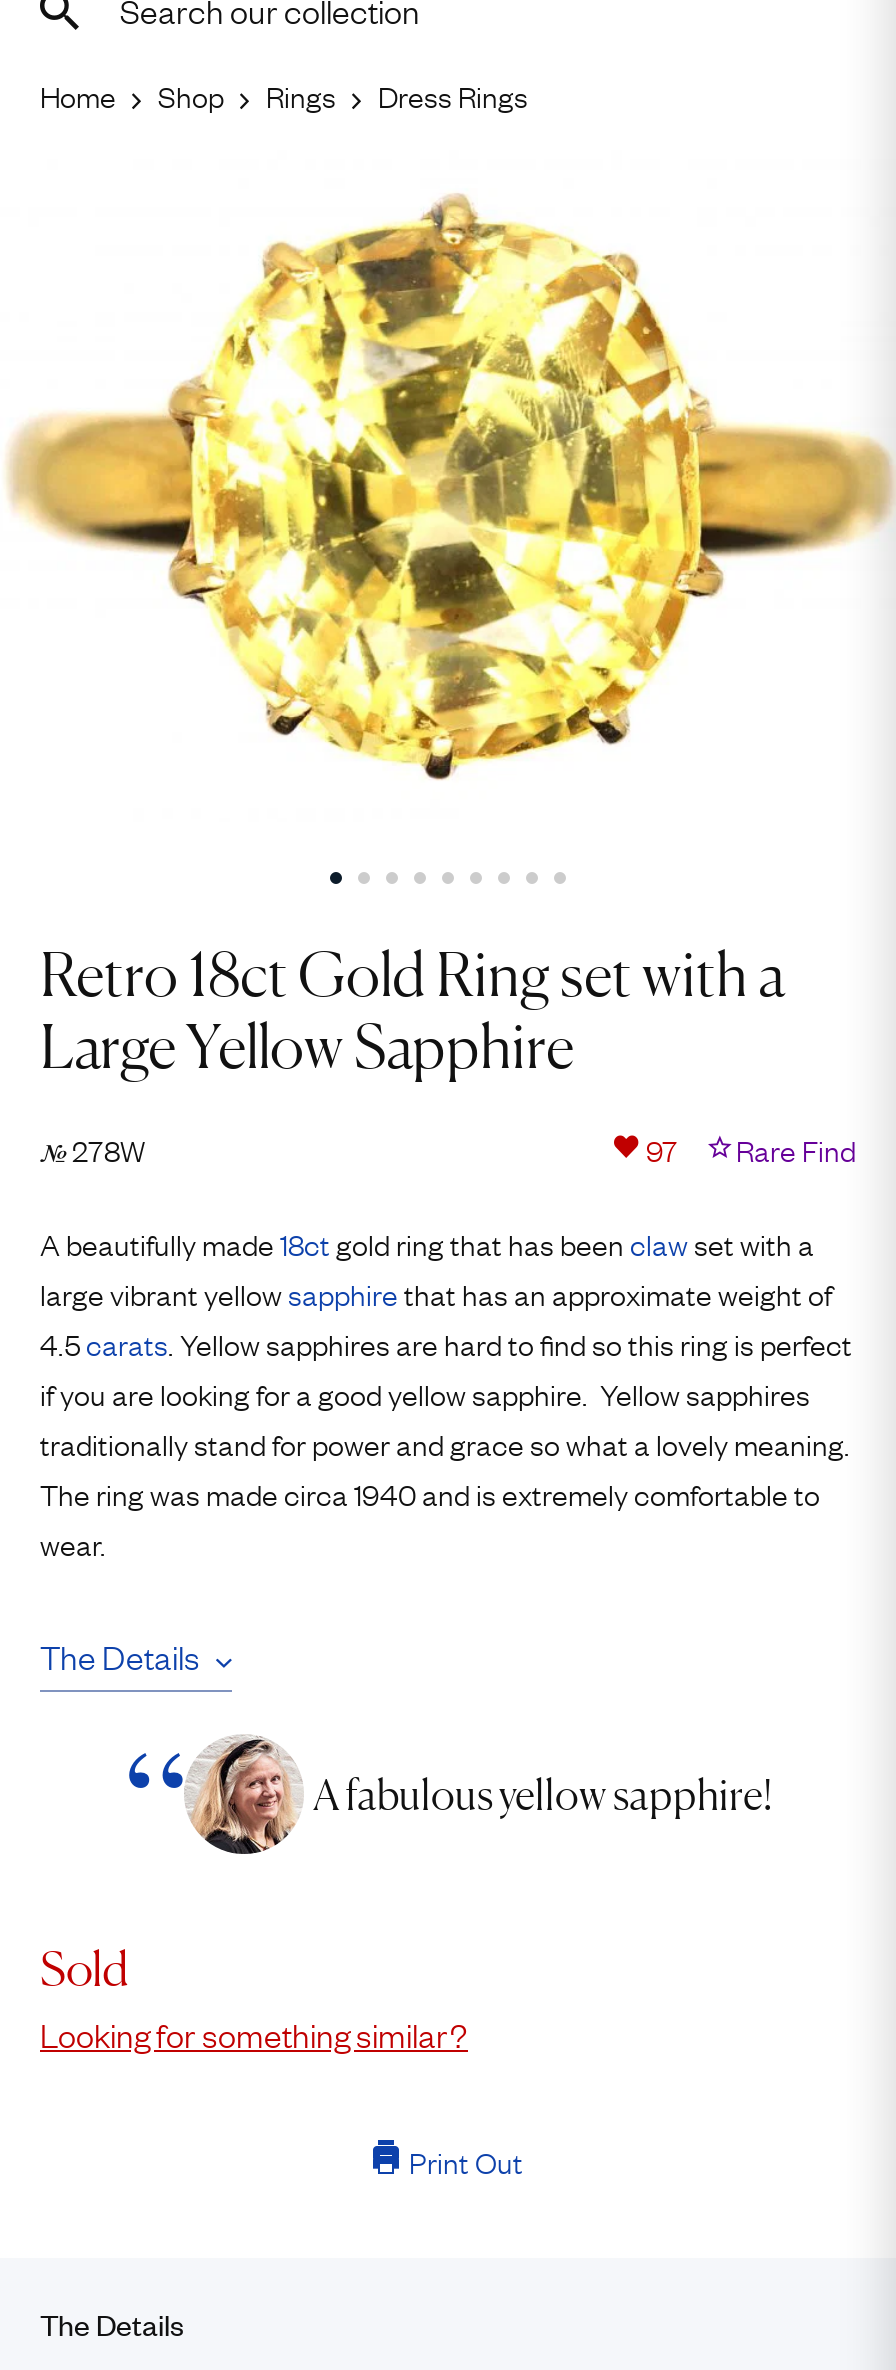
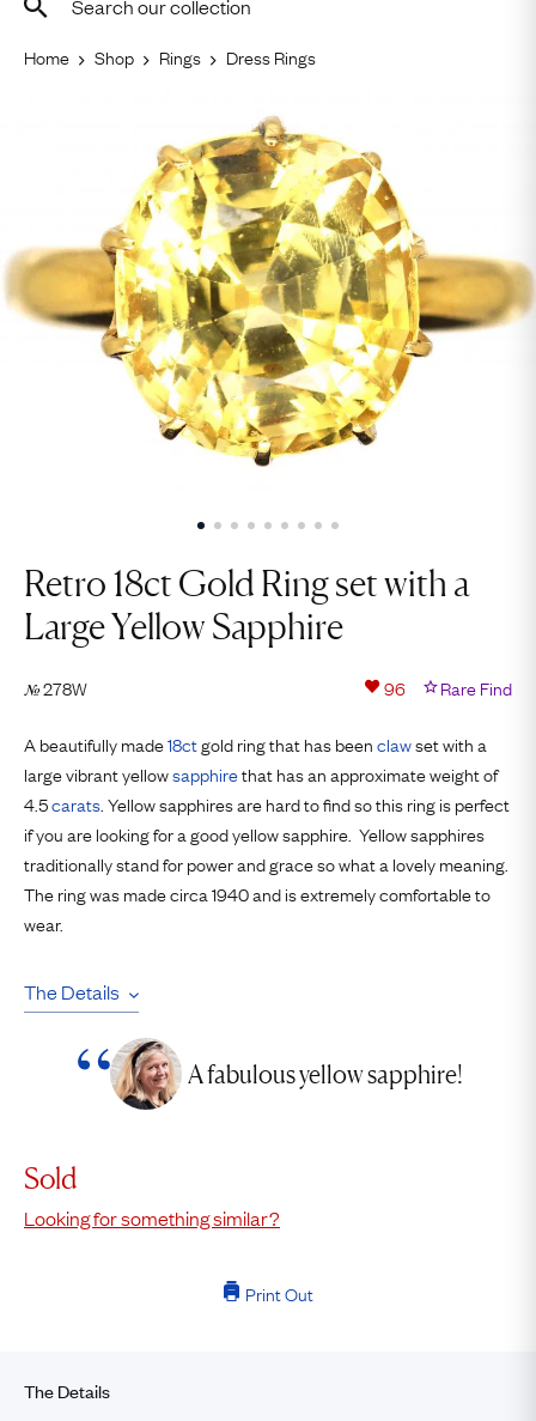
[646,1126,856,1170] 97 Rare Find -> [384,674,512,700] 96 Rare Find

